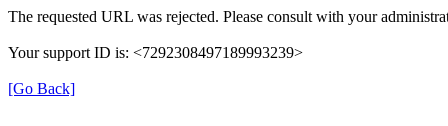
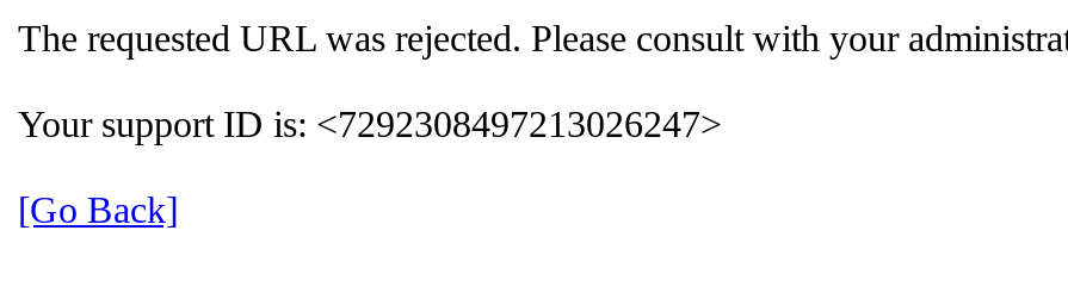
[8,44,303,61] Your support ID is: <7292308497189993239> -> [18,104,722,144] Your support ID is: <7292308497213026247>

